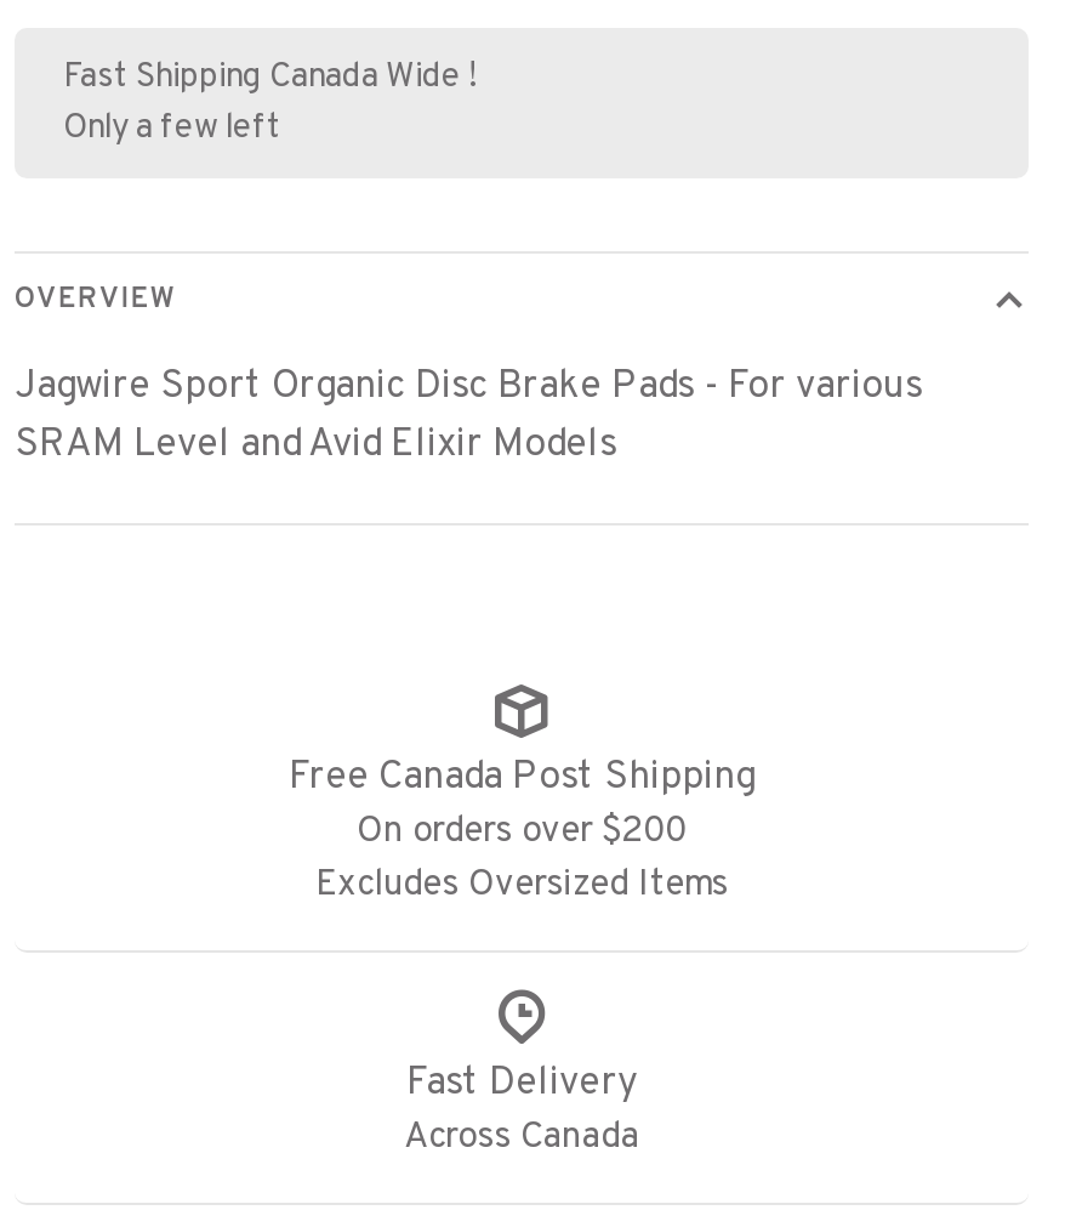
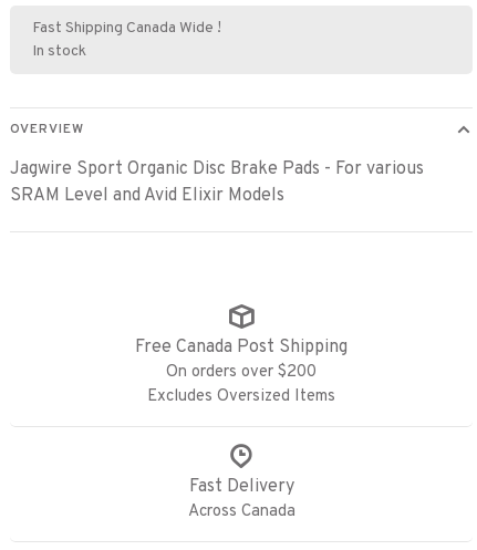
[63,110,281,151] Only a few left -> [32,42,86,61] In stock

